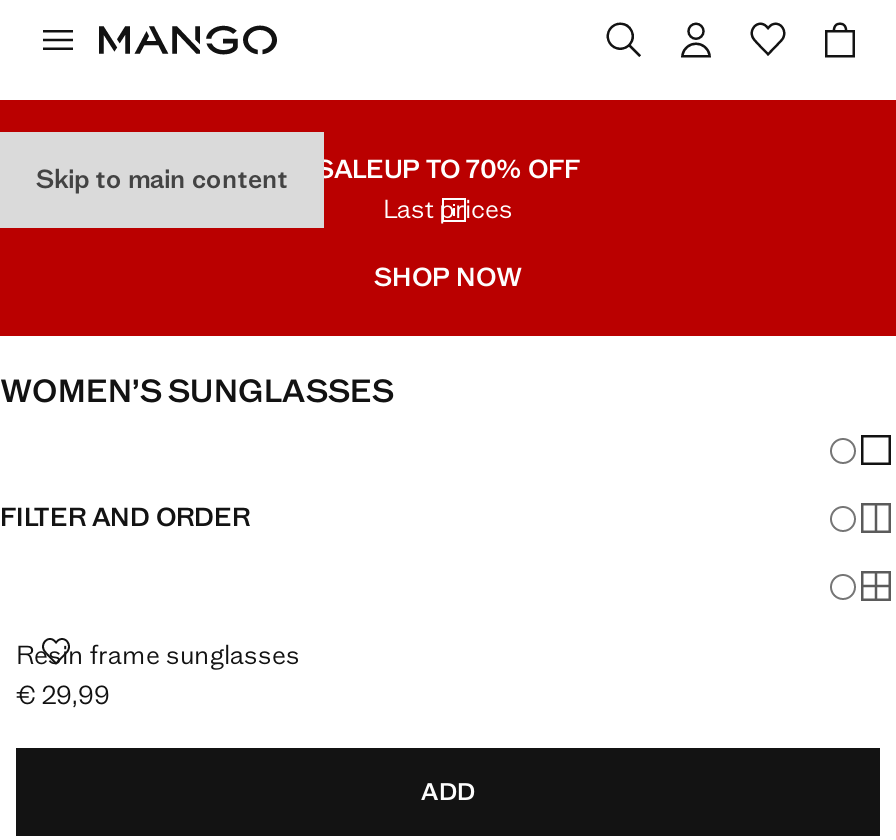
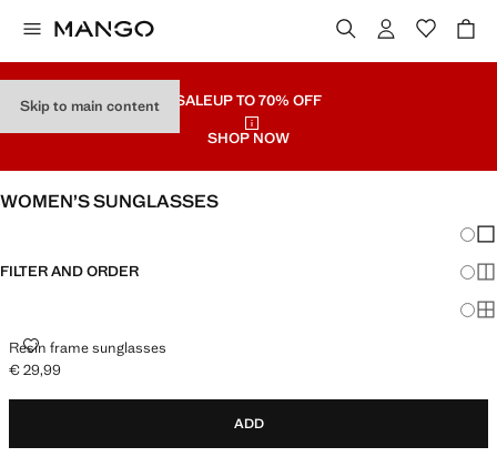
[383,192,513,226] Last prices -> none

